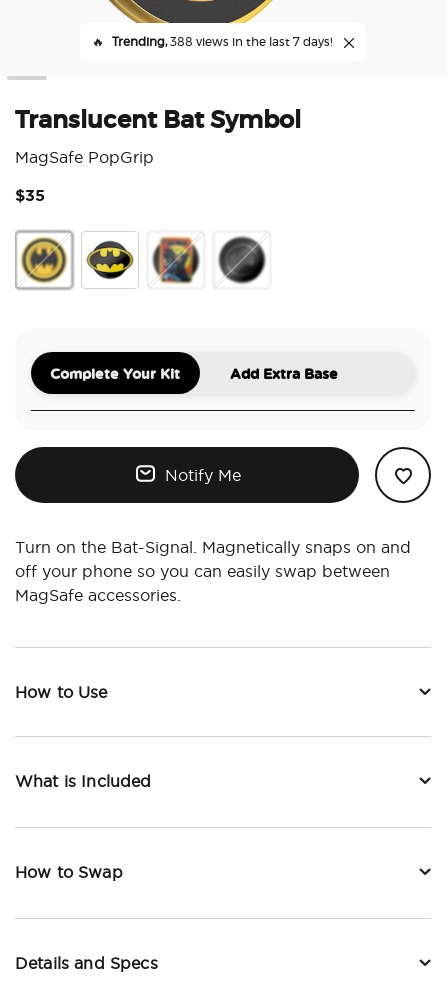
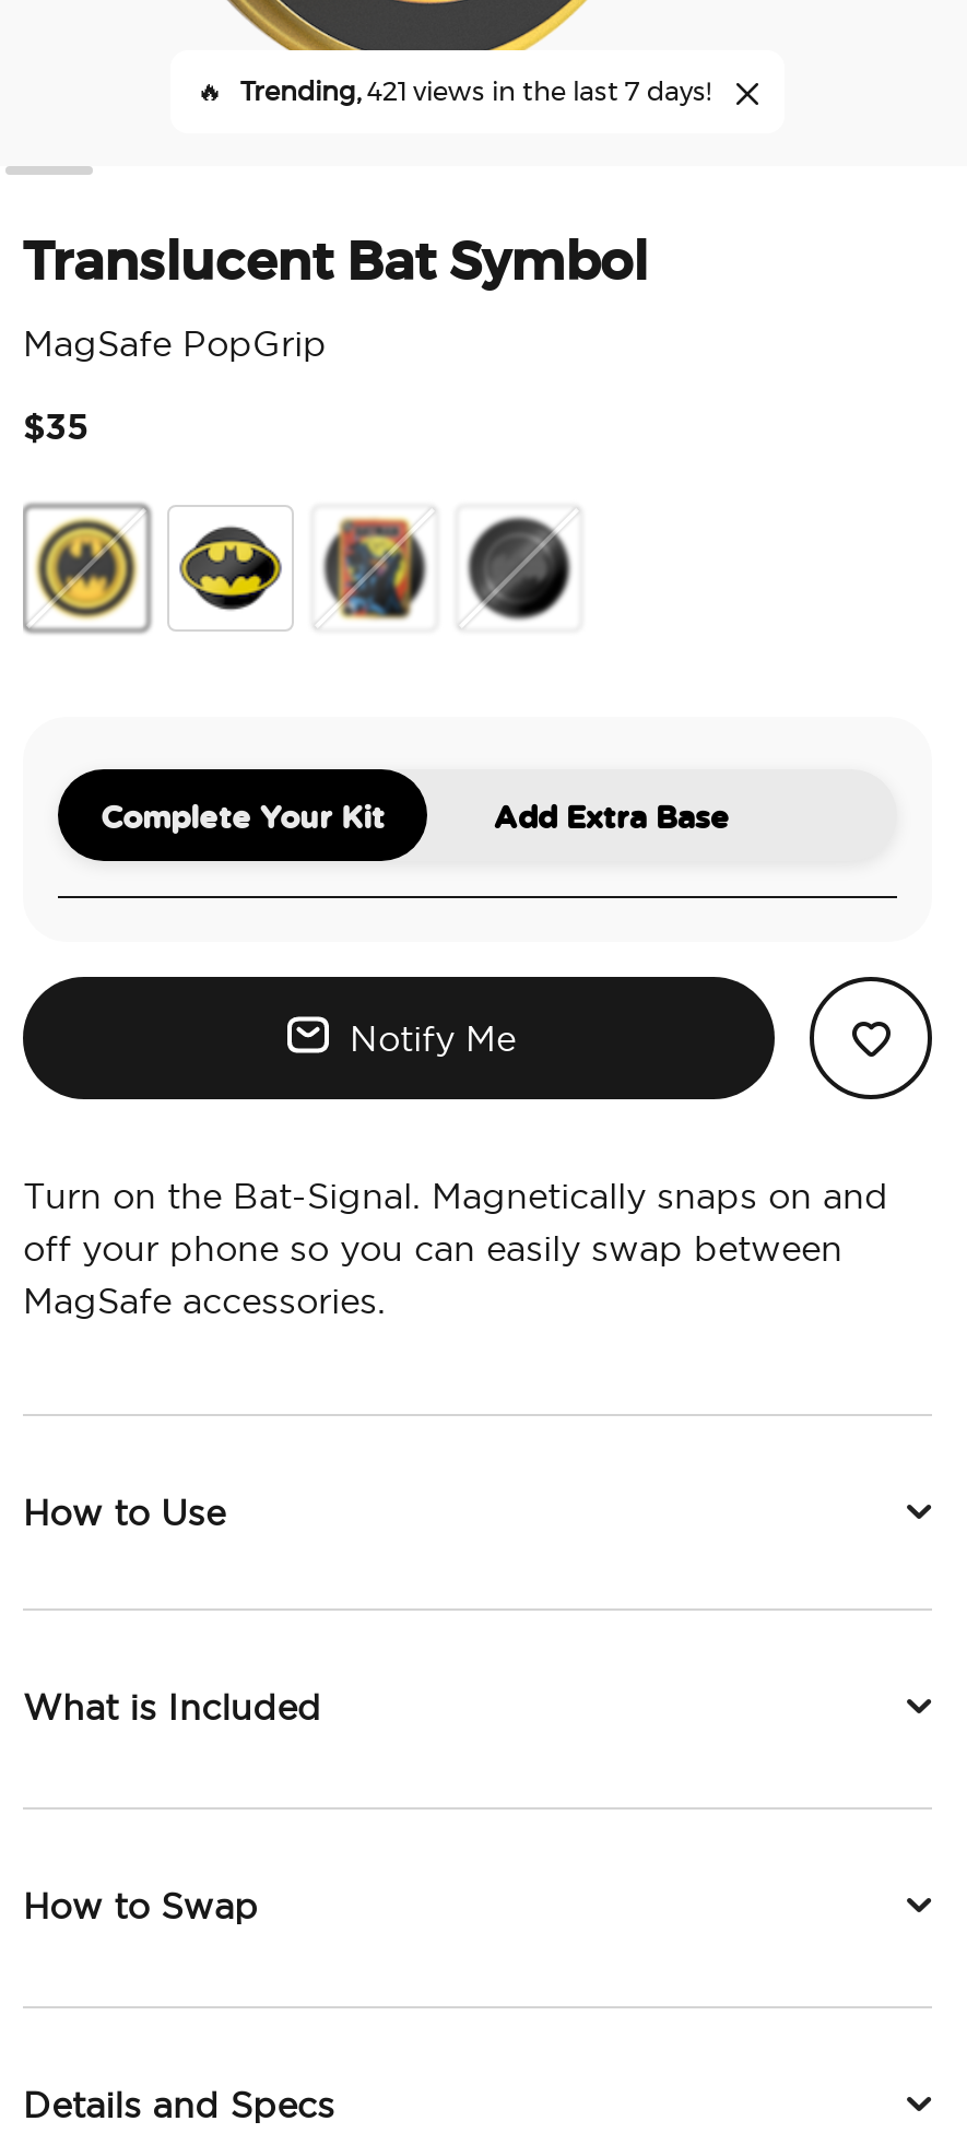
[112,36,332,48] Trending, 388 views in the last 7 days! -> [240,79,710,105] Trending, 421 views in the last 7 days!

